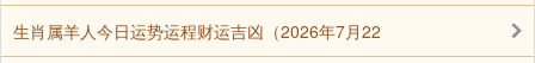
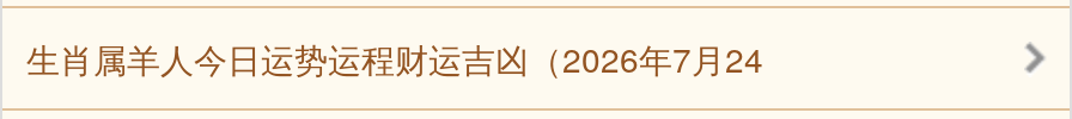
[13,19,381,43] 生肖属羊人今日运势运程财运吉凶（2026年7月22 -> [26,35,763,82] 生肖属羊人今日运势运程财运吉凶（2026年7月24

